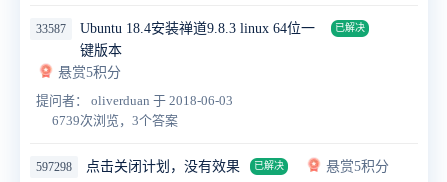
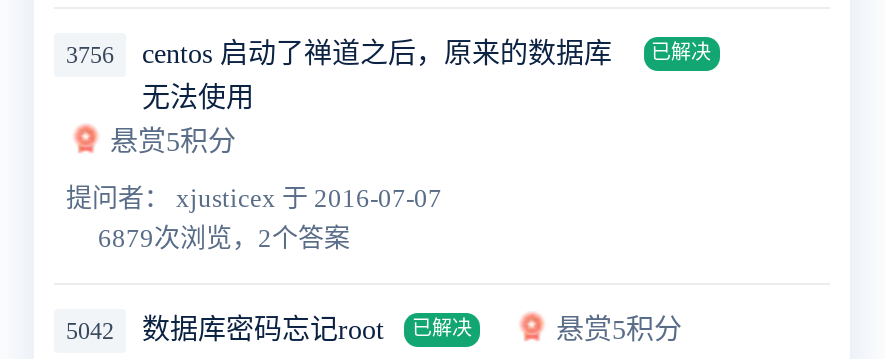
[36,21,315,36] 33587 | Ubuntu 18.4安装禅道9.8.3 linux 64位一 -> [66,39,612,69] 3756 | centos 启动了禅道之后，原来的数据库
[80,43,122,58] 键版本 -> [142,83,254,113] 无法使用
[36,93,233,128] 提问者： oliverduan于 2018-06-03 | 6739次浏览，3个答案 -> [66,183,442,253] 提问者： xjusticex于 2016-07-07 | 6879次浏览，2个答案
[36,159,240,174] 597298 | 点击关闭计划，没有效果 -> [66,315,384,345] 5042 | 数据库密码忘记root

